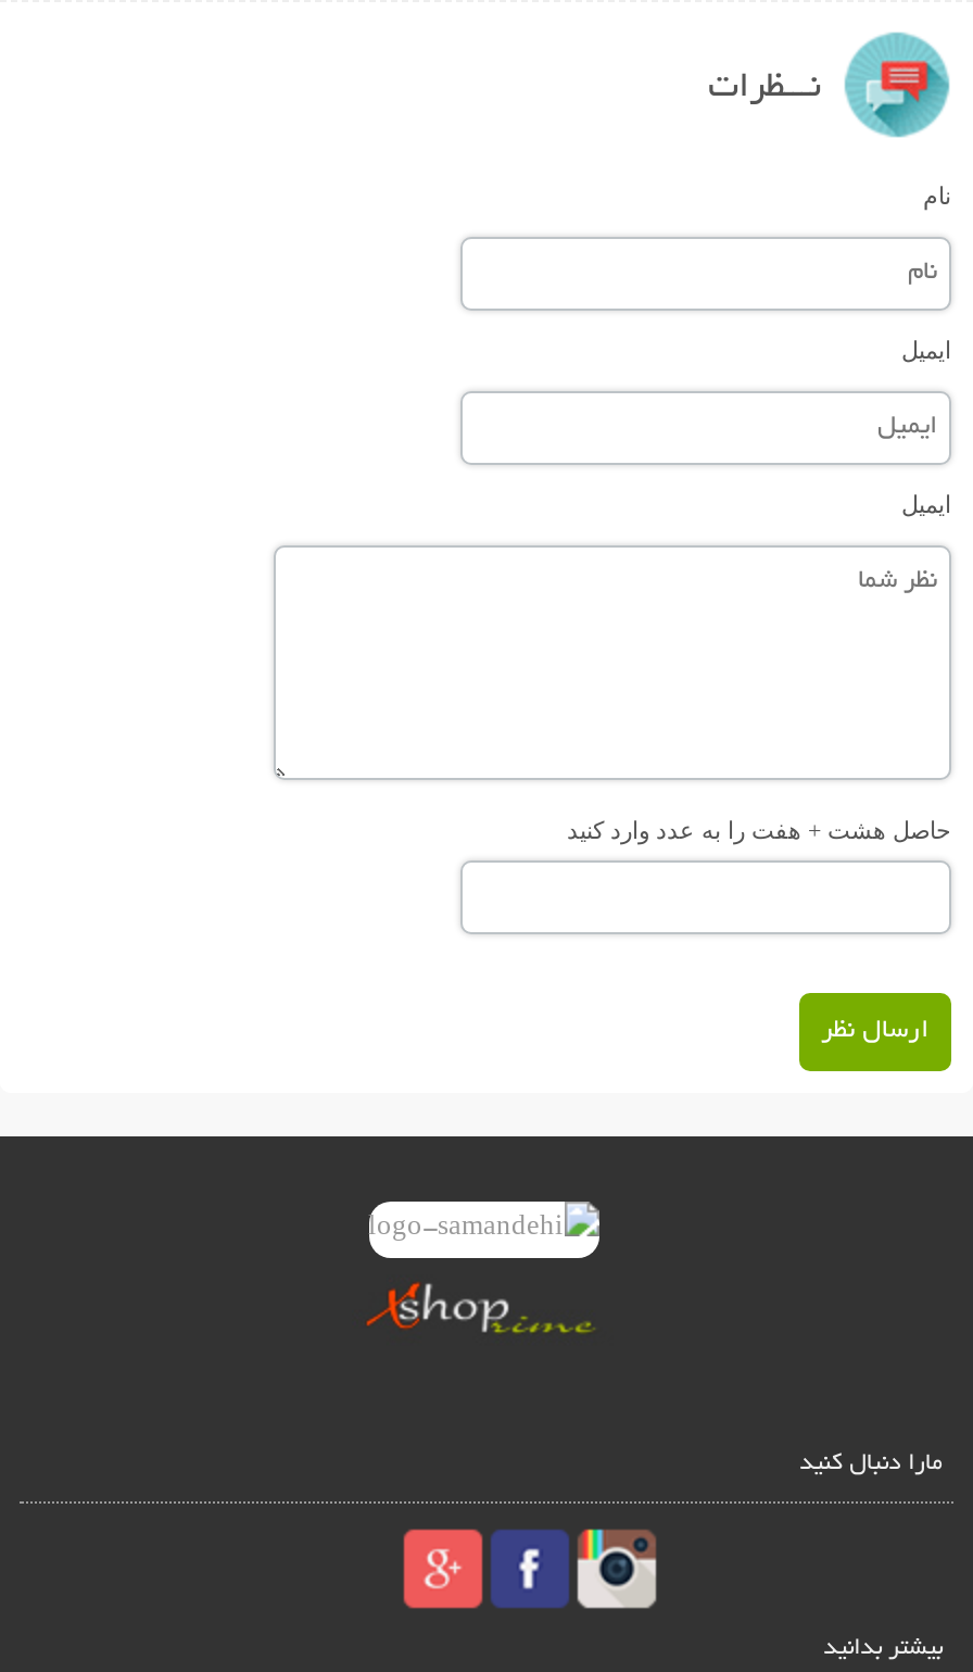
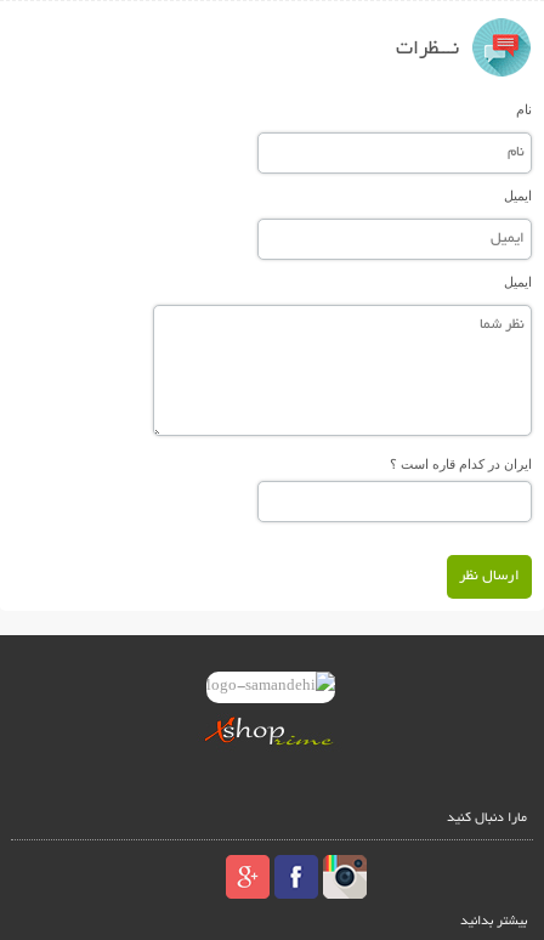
[567,816,951,842] حاصل هشت + هفت را به عدد وارد کنید -> [390,456,532,471] ایران در کدام قاره است ؟

